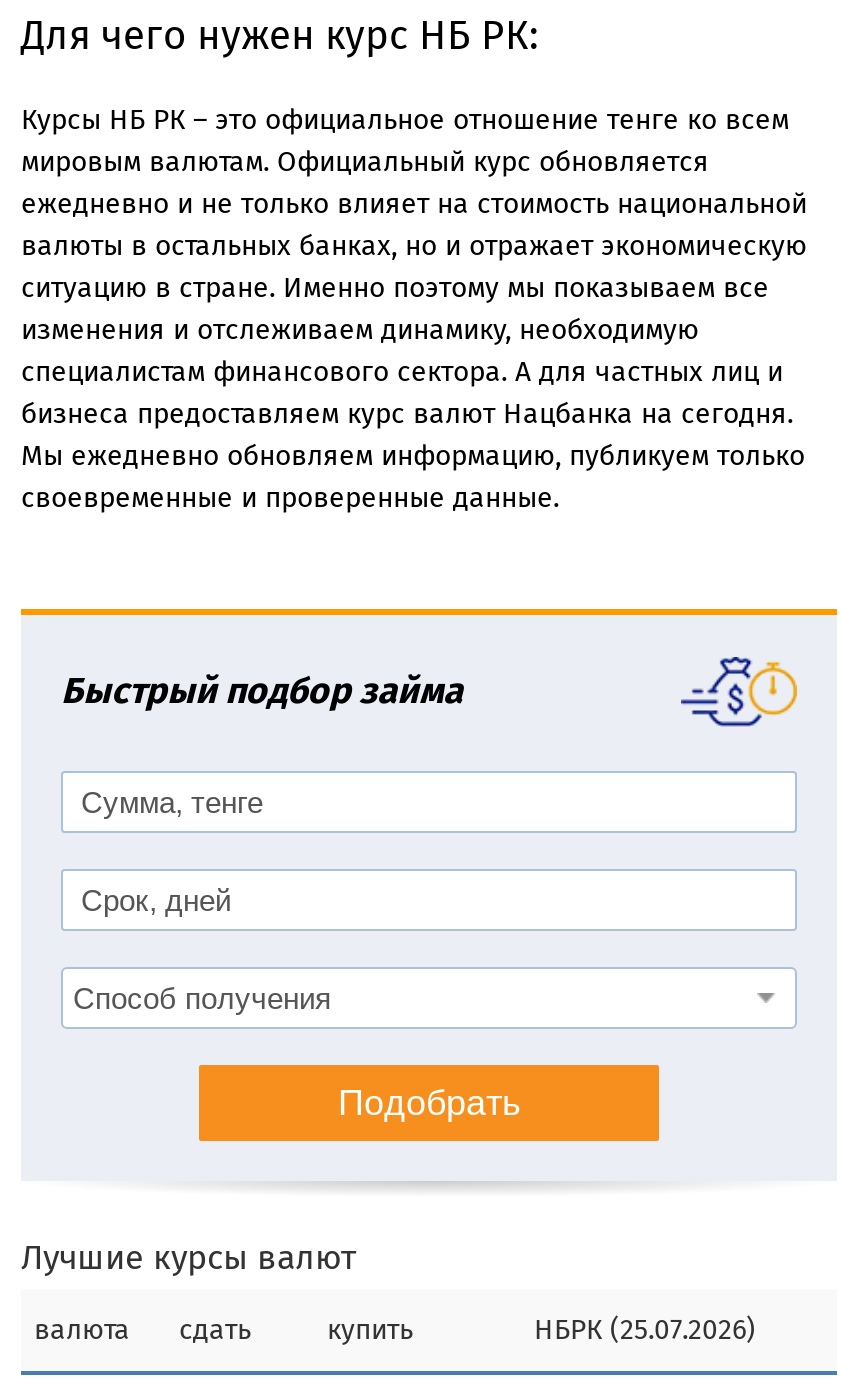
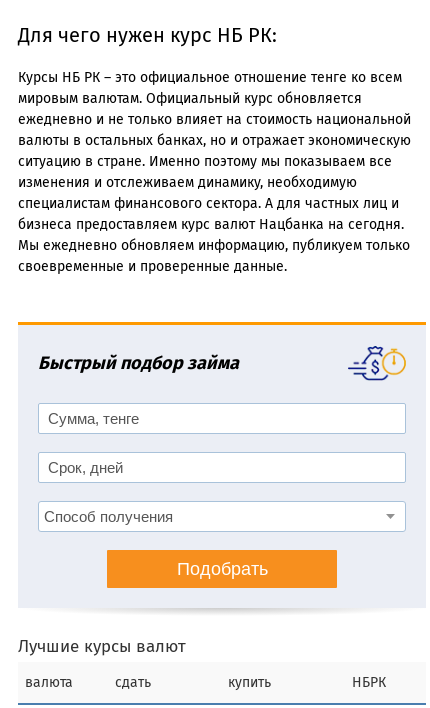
[534,1313,756,1347] НБРК (25.07.2026) -> [352,674,386,691] НБРК

